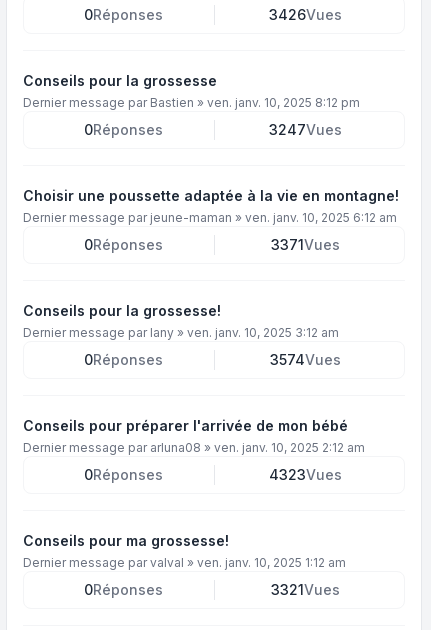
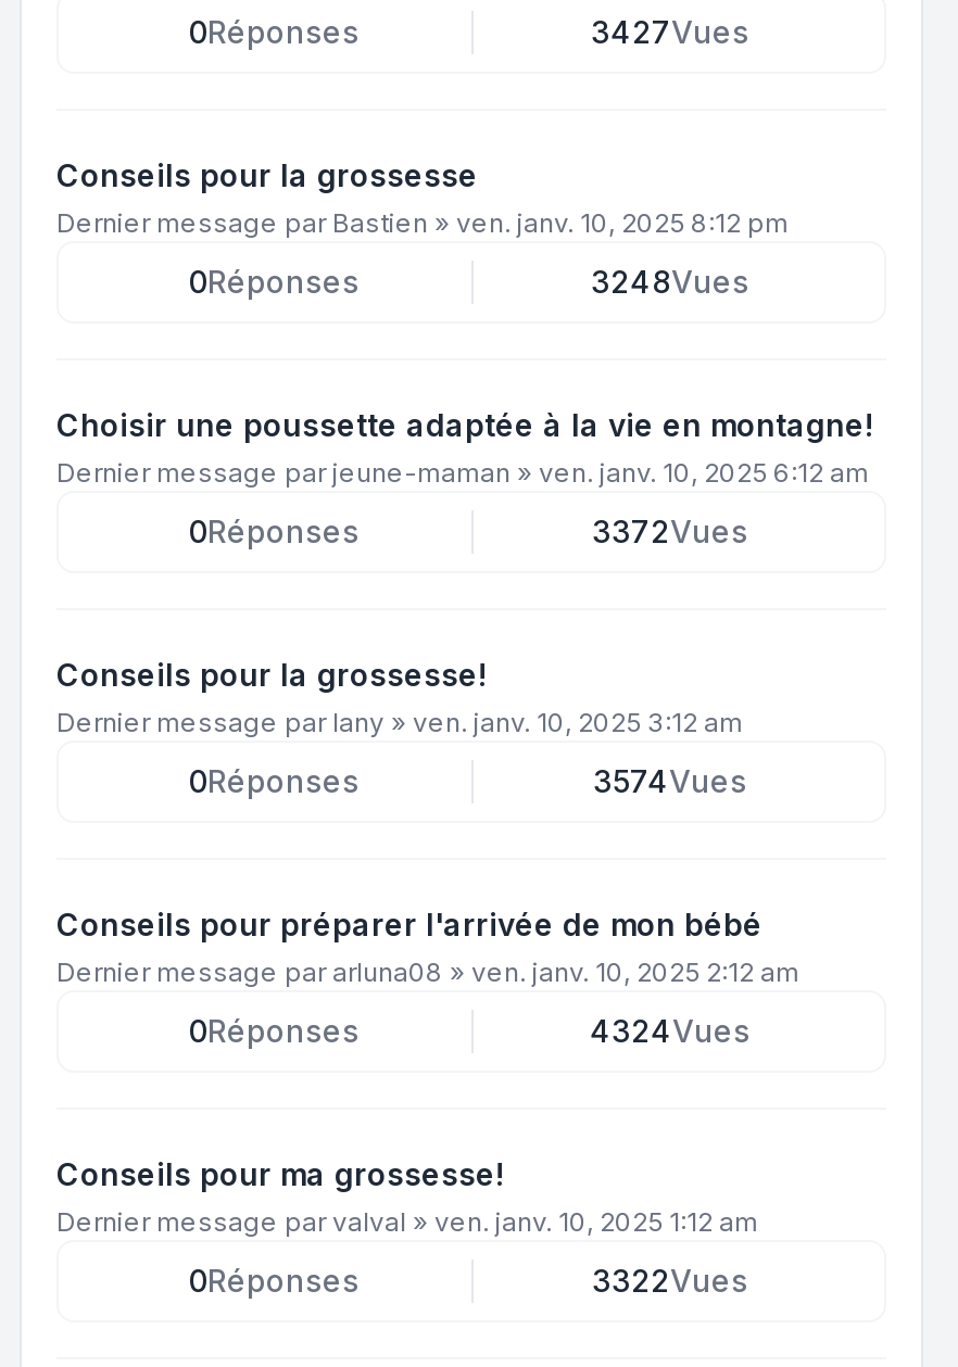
[269,6,342,23] 3426Vues -> [591,13,749,50] 3427Vues
[269,121,342,138] 3247Vues -> [591,263,749,300] 3248Vues
[271,236,340,253] 3371Vues -> [592,512,748,549] 3372Vues
[269,466,342,483] 4323Vues -> [590,1012,751,1049] 4324Vues
[271,581,340,598] 3321Vues -> [592,1262,748,1299] 3322Vues

